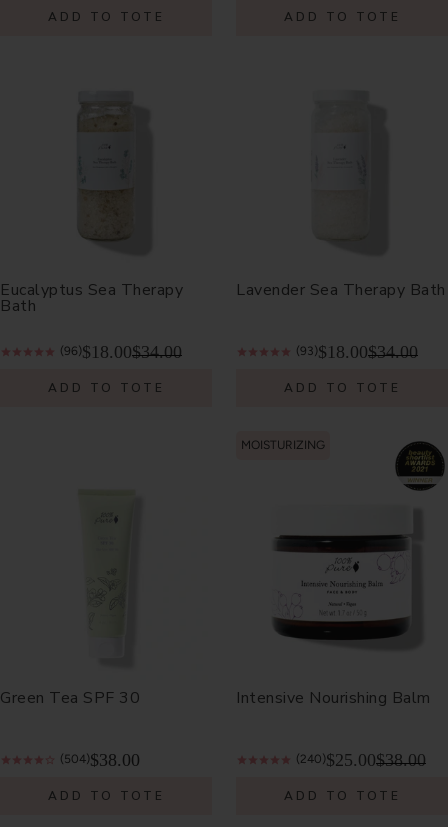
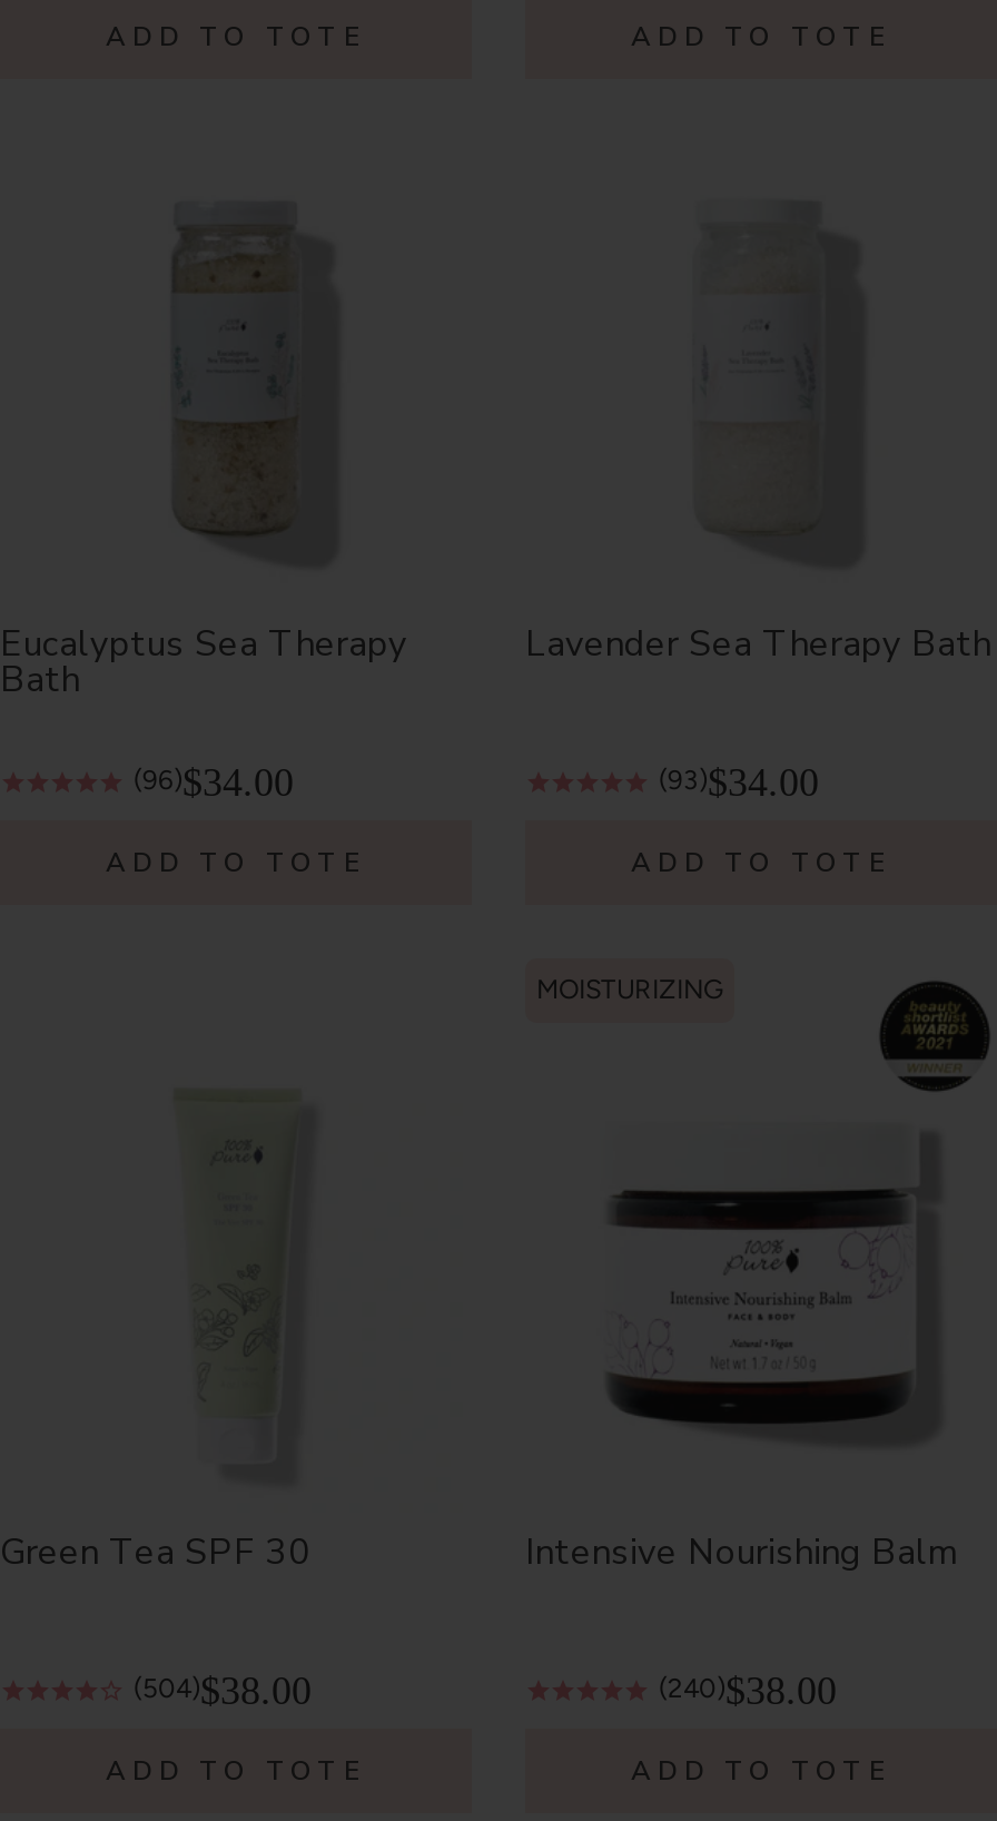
[60,342,182,362] (96)$18.00$34.00 -> [134,759,294,804] (96)$34.00
[296,342,418,362] (93)$18.00$34.00 -> [659,759,819,804] (93)$34.00
[296,750,426,770] (240)$25.00$38.00 -> [659,1668,837,1712] (240)$38.00

